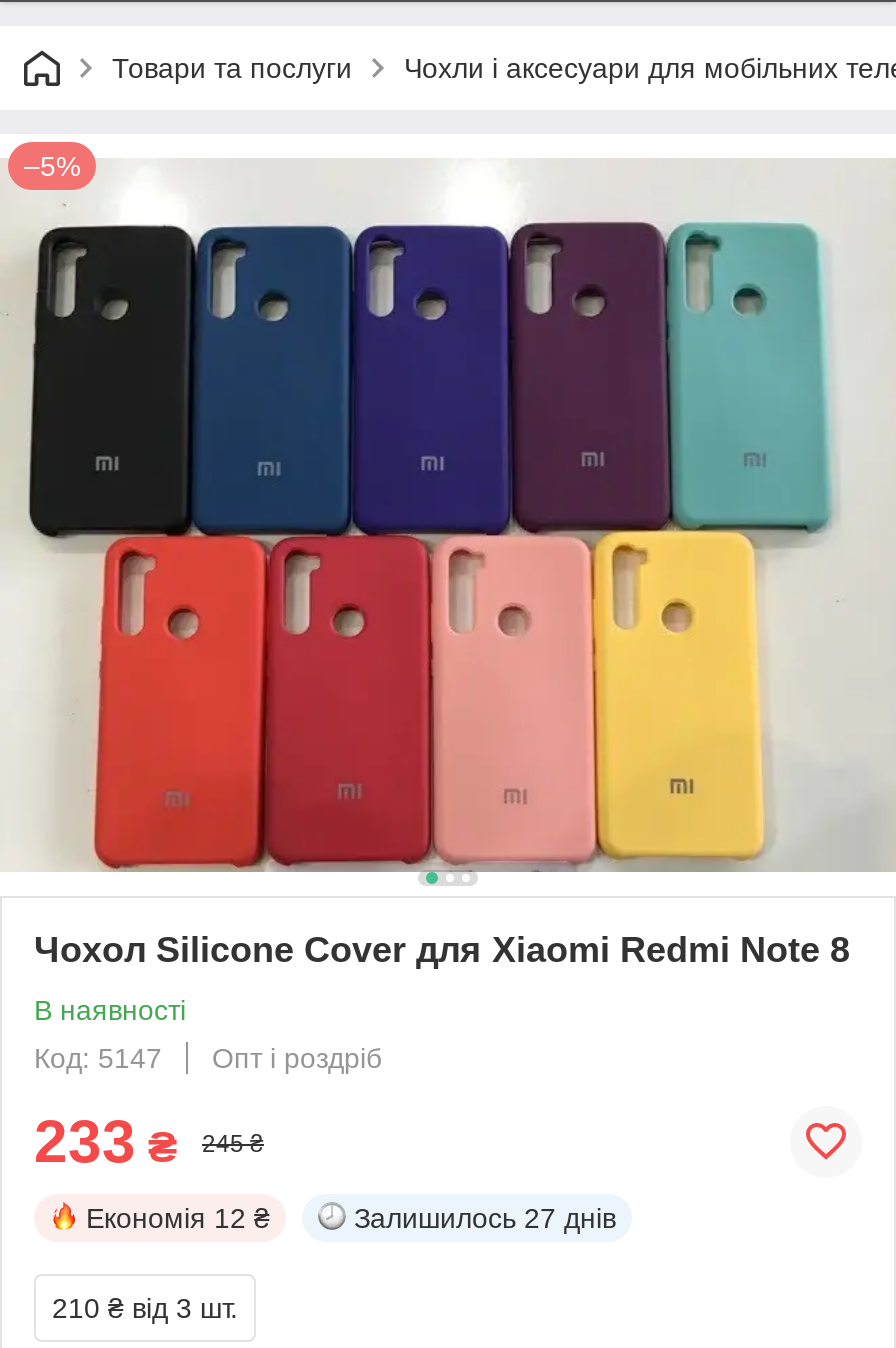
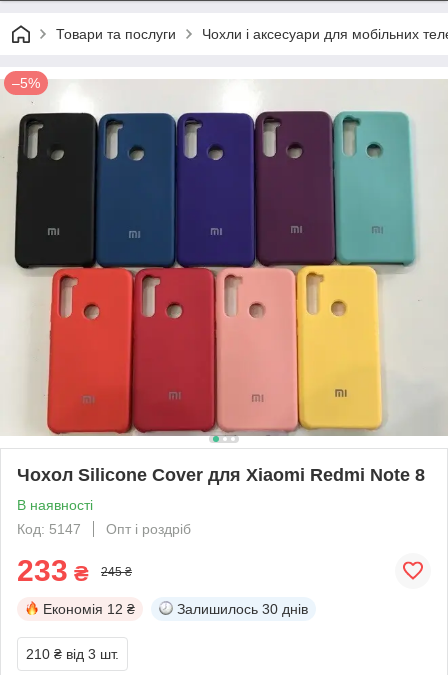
[354,1202,616,1234] Залишилось 27 днів -> [177,601,308,617] Залишилось 30 днів

